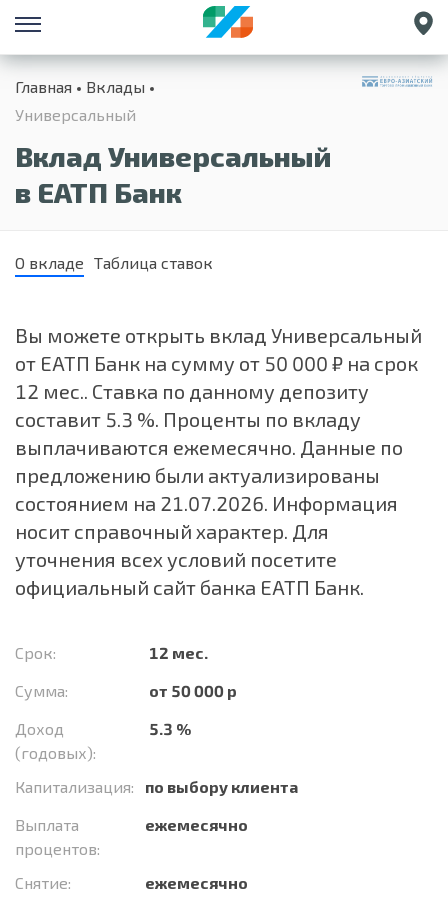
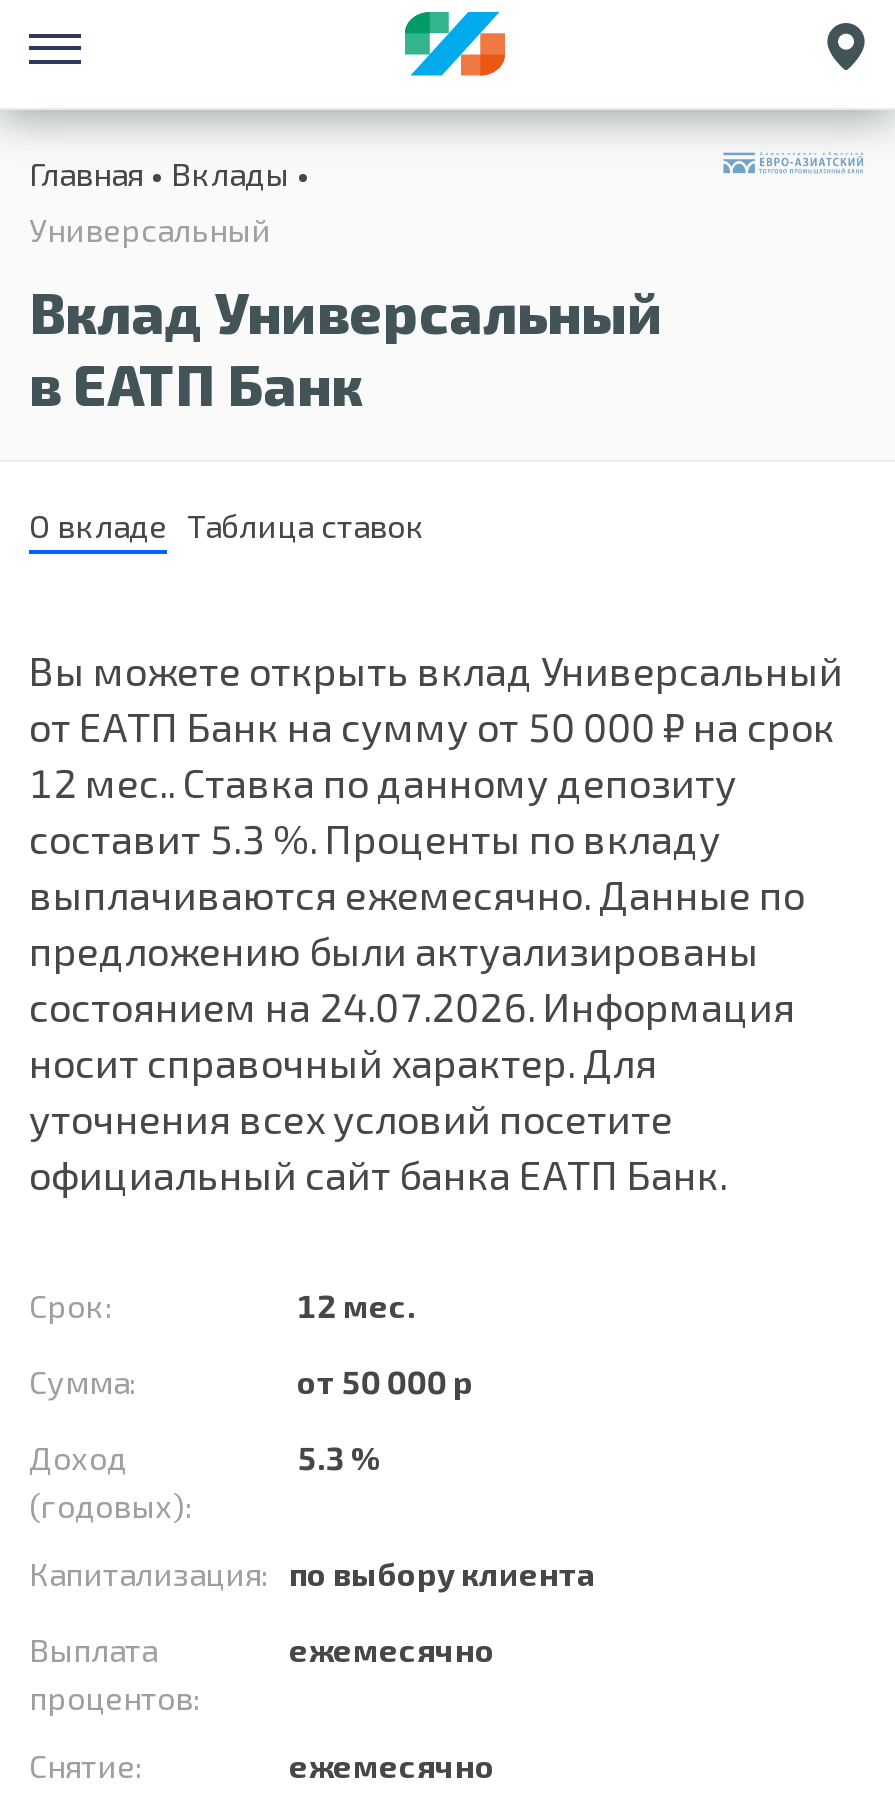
[15,491,398,515] состоянием на 21.07.2026. Информация -> [29,982,795,1030] состоянием на 24.07.2026. Информация

